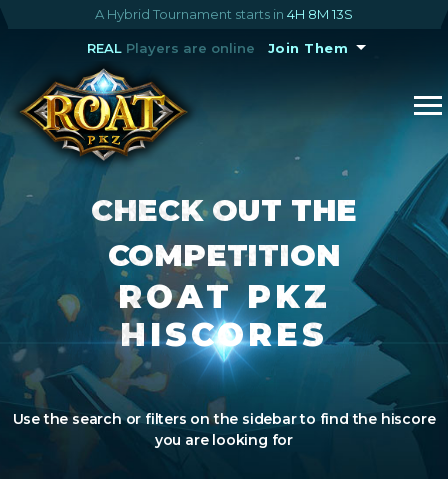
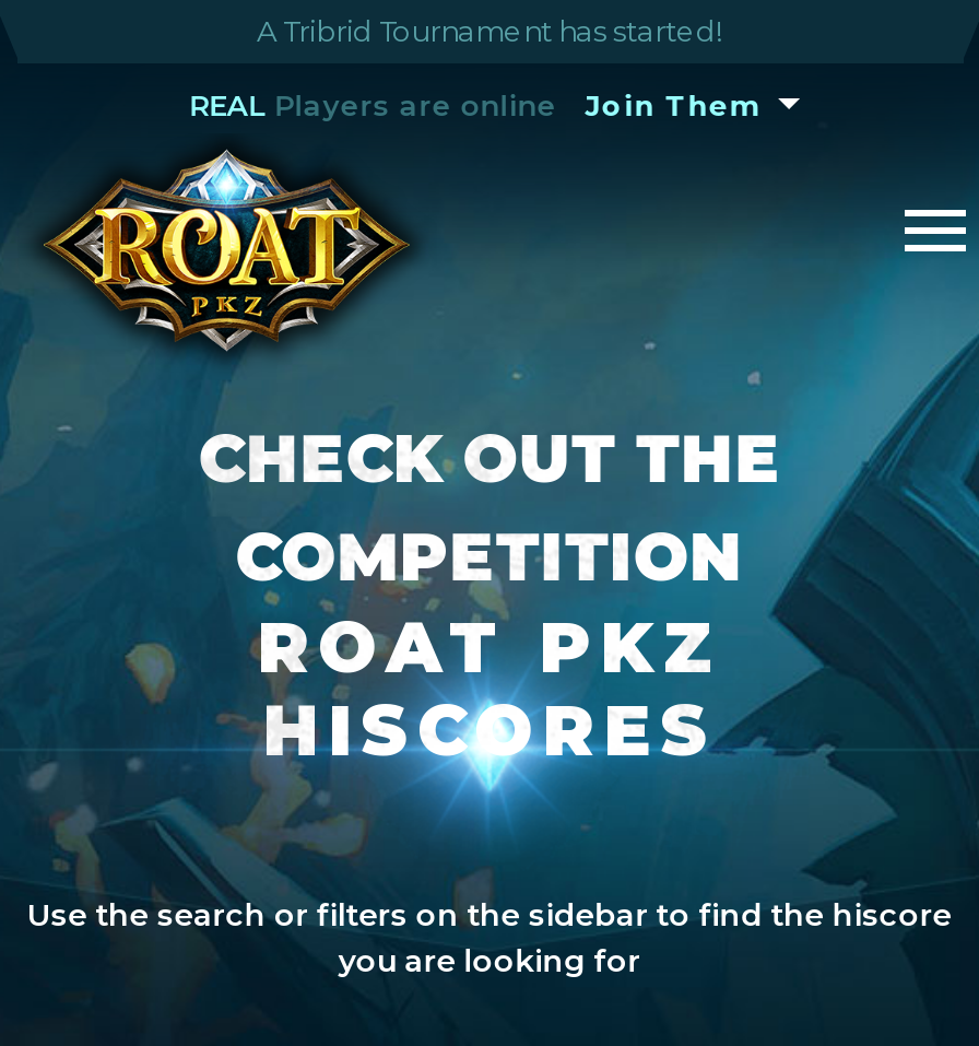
[95,6,353,22] A Hybrid Tournament starts in 4H 8M 13S -> [257,13,722,48] A Tribrid Tournament has started!

